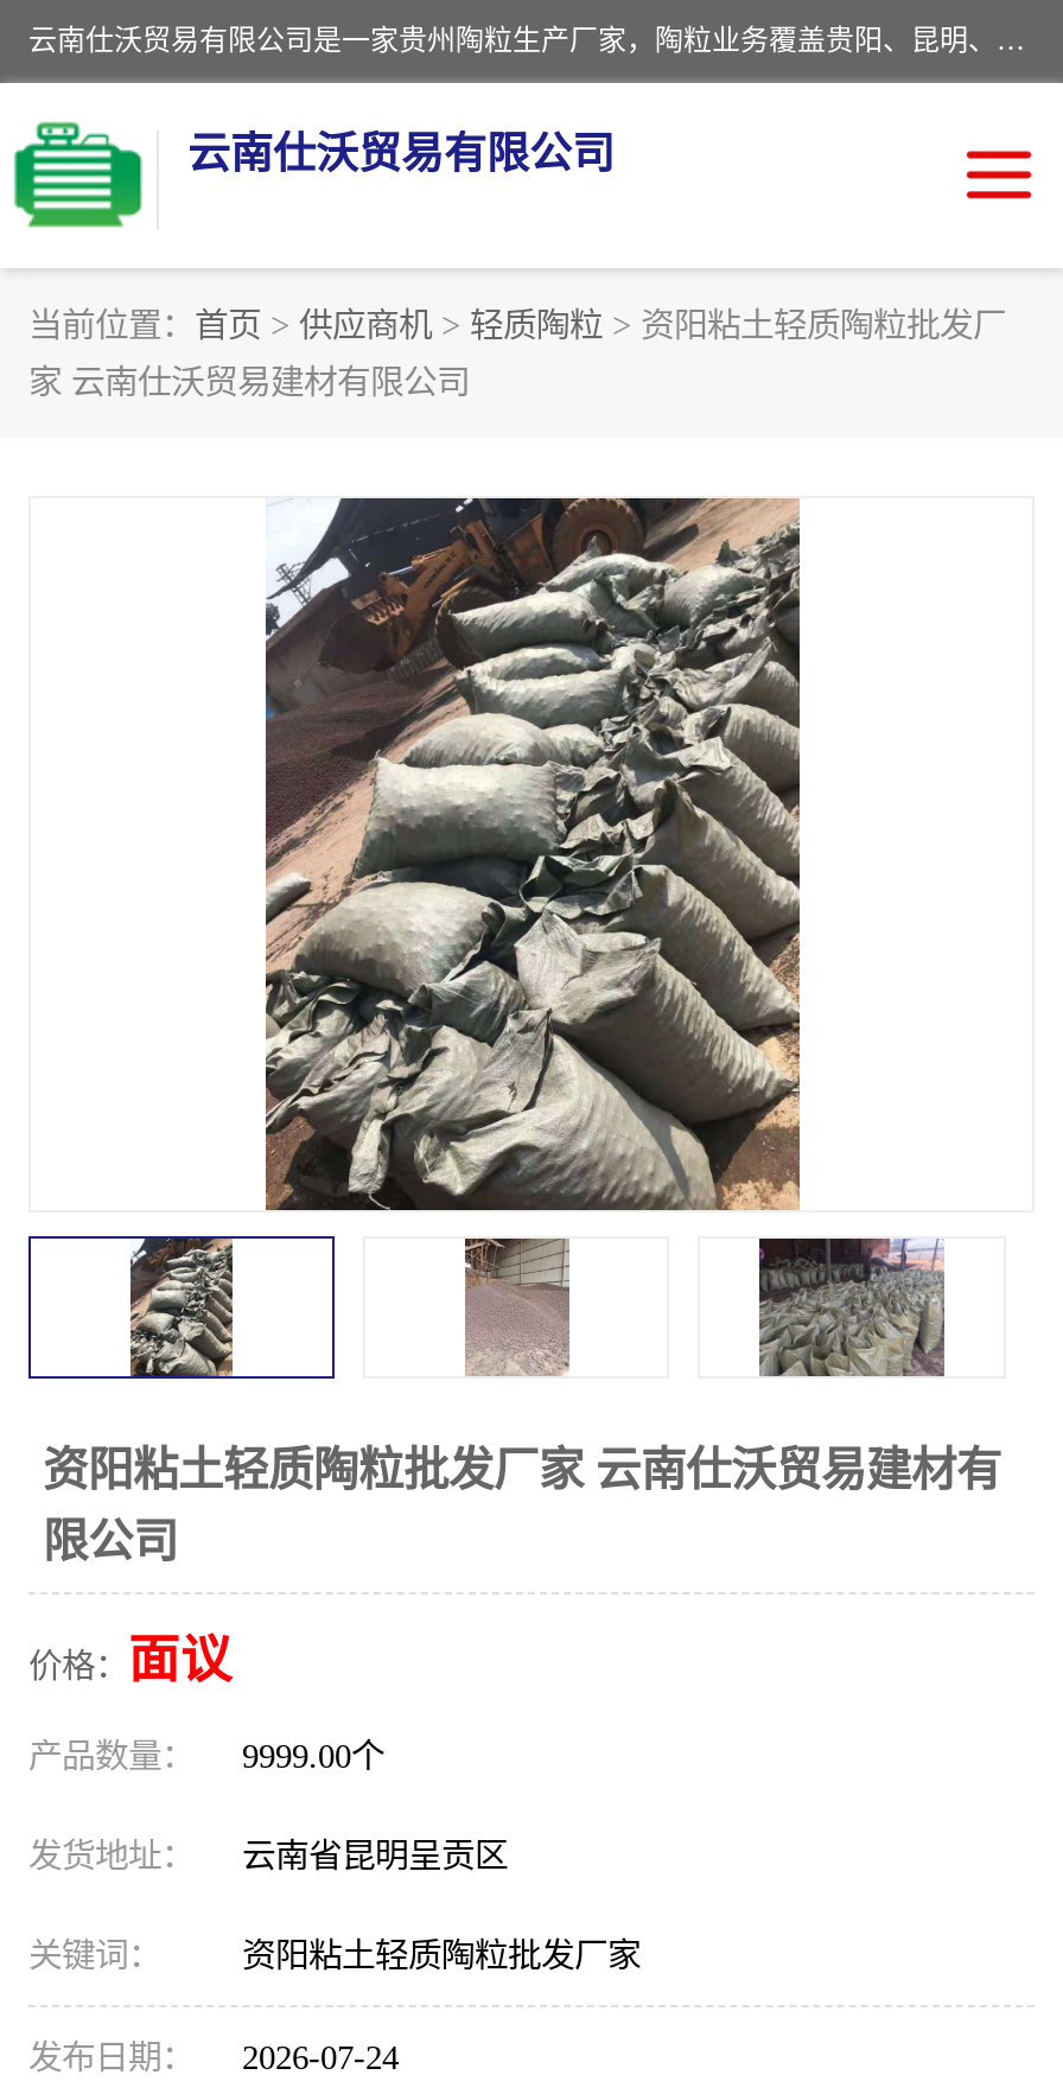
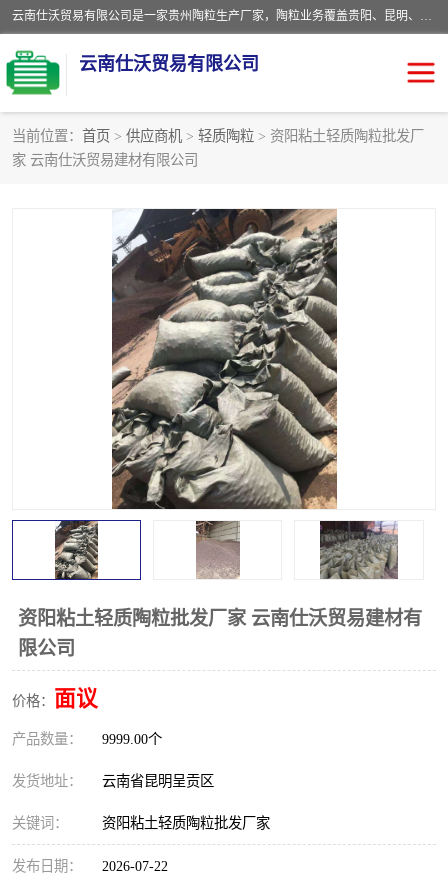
[28,2038,399,2076] 发布日期： 2026-07-24 -> [12,858,168,874] 发布日期： 2026-07-22

